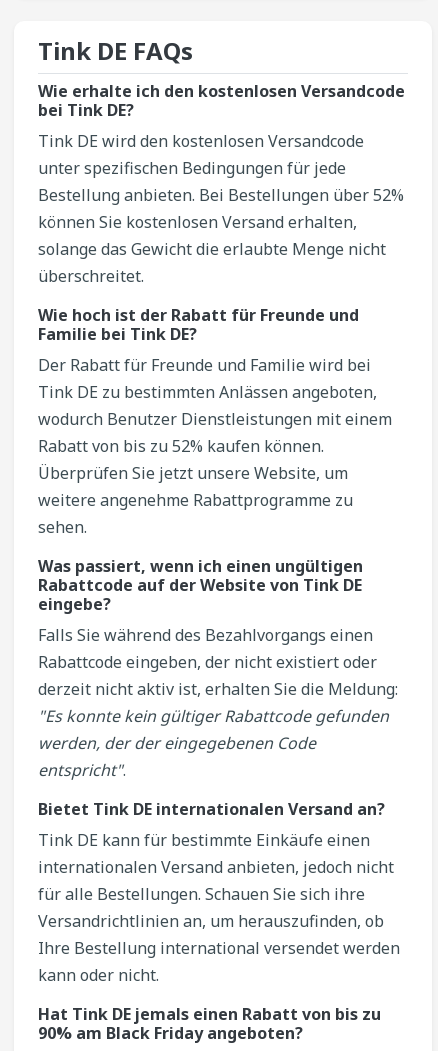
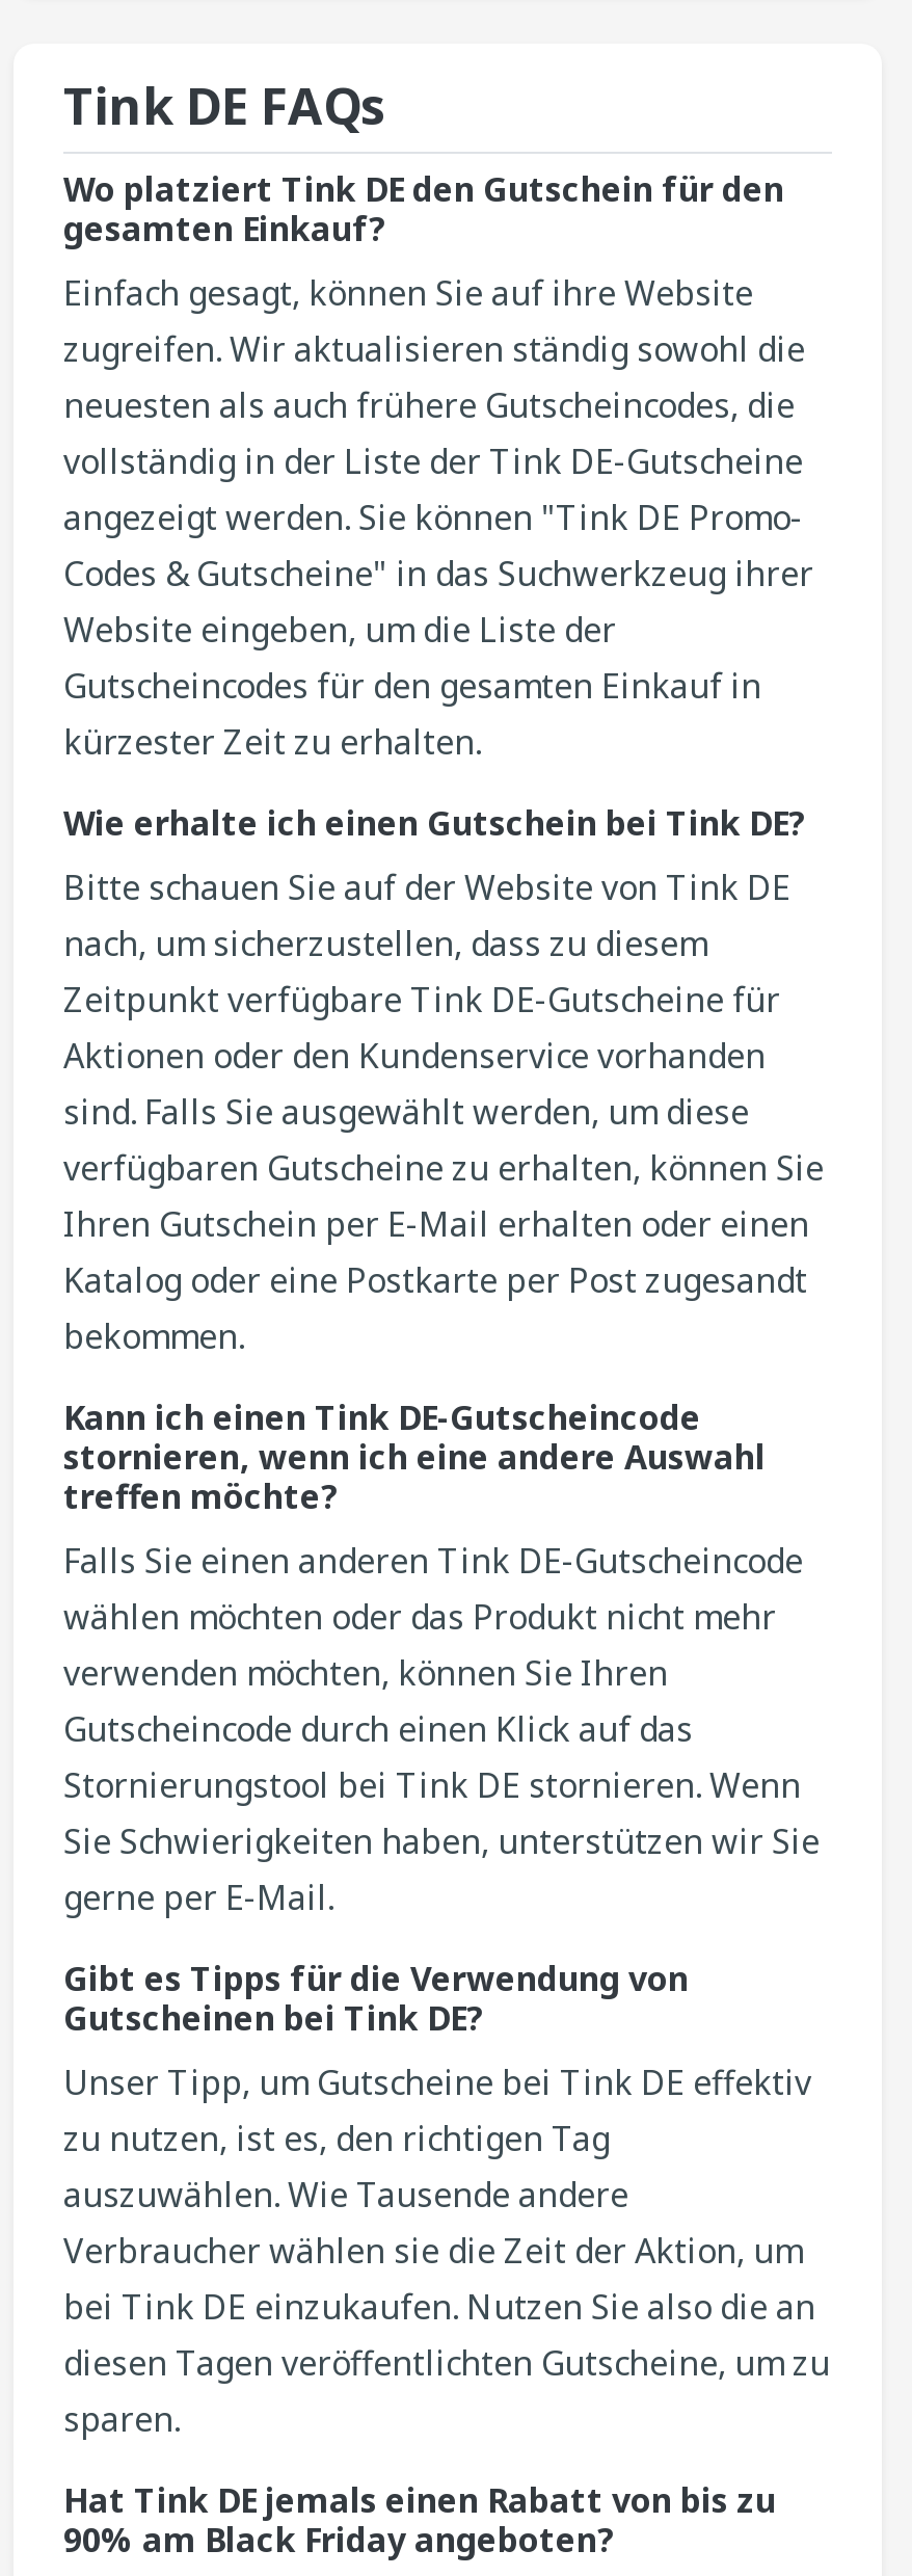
[38,80,405,287] Wie erhalte ich den kostenlosen Versandcode | bei Tink DE? | Tink DE wird den kostenlosen Versandcode | unter spezifischen Bedingungen für jede | Bestellung anbieten. Bei Bestellungen über 52% | können Sie kostenlosen Versand erhalten, | solange das Gewicht die erlaubte Menge nicht | überschreitet. -> [63,167,813,766] Wo platziert Tink DE den Gutschein für den | gesamten Einkauf? | Einfach gesagt, können Sie auf ihre Website | zugreifen. Wir aktualisieren ständig sowohl die | neuesten als auch frühere Gutscheincodes, die | vollständig in der Liste der Tink DE-Gutscheine | angezeigt werden. Sie können "Tink DE Promo- | Codes & Gutscheine" in das Suchwerkzeug ihrer | Website eingeben, um die Liste der | Gutscheincodes für den gesamten Einkauf in | kürzester Zeit zu erhalten.
[38,304,392,538] Wie hoch ist der Rabatt für Freunde und | Familie bei Tink DE? | Der Rabatt für Freunde und Familie wird bei | Tink DE zu bestimmten Anlässen angeboten, | wodurch Benutzer Dienstleistungen mit einem | Rabatt von bis zu 52% kaufen können. | Überprüfen Sie jetzt unsere Website, um | weitere angenehme Rabattprogramme zu | sehen. -> [63,801,824,1360] Wie erhalte ich einen Gutschein bei Tink DE? | Bitte schauen Sie auf der Website von Tink DE | nach, um sicherzustellen, dass zu diesem | Zeitpunkt verfügbare Tink DE-Gutscheine für | Aktionen oder den Kundenservice vorhanden | sind. Falls Sie ausgewählt werden, um diese | verfügbaren Gutscheine zu erhalten, können Sie | Ihren Gutschein per E-Mail erhalten oder einen | Katalog oder eine Postkarte per Post zugesandt | bekommen.
[38,555,398,781] Was passiert, wenn ich einen ungültigen | Rabattcode auf der Website von Tink DE | eingebe? | Falls Sie während des Bezahlvorgangs einen | Rabattcode eingeben, der nicht existiert oder | derzeit nicht aktiv ist, erhalten Sie die Meldung: | "Es konnte kein gültiger Rabattcode gefunden | werden, der der eingegebenen Code | entspricht". -> [63,1395,820,1921] Kann ich einen Tink DE-Gutscheincode | stornieren, wenn ich eine andere Auswahl | treffen möchte? | Falls Sie einen anderen Tink DE-Gutscheincode | wählen möchten oder das Produkt nicht mehr | verwenden möchten, können Sie Ihren | Gutscheincode durch einen Klick auf das | Stornierungstool bei Tink DE stornieren. Wenn | Sie Schwierigkeiten haben, unterstützen wir Sie | gerne per E-Mail.
[38,798,400,986] Bietet Tink DE internationalen Versand an? | Tink DE kann für bestimmte Einkäufe einen | internationalen Versand anbieten, jedoch nicht | für alle Bestellungen. Schauen Sie sich ihre | Versandrichtlinien an, um herauszufinden, ob | Ihre Bestellung international versendet werden | kann oder nicht. -> [63,1956,830,2443] Gibt es Tipps für die Verwendung von | Gutscheinen bei Tink DE? | Unser Tipp, um Gutscheine bei Tink DE effektiv | zu nutzen, ist es, den richtigen Tag | auszuwählen. Wie Tausende andere | Verbraucher wählen sie die Zeit der Aktion, um | bei Tink DE einzukaufen. Nutzen Sie also die an | diesen Tagen veröffentlichten Gutscheine, um zu | sparen.

